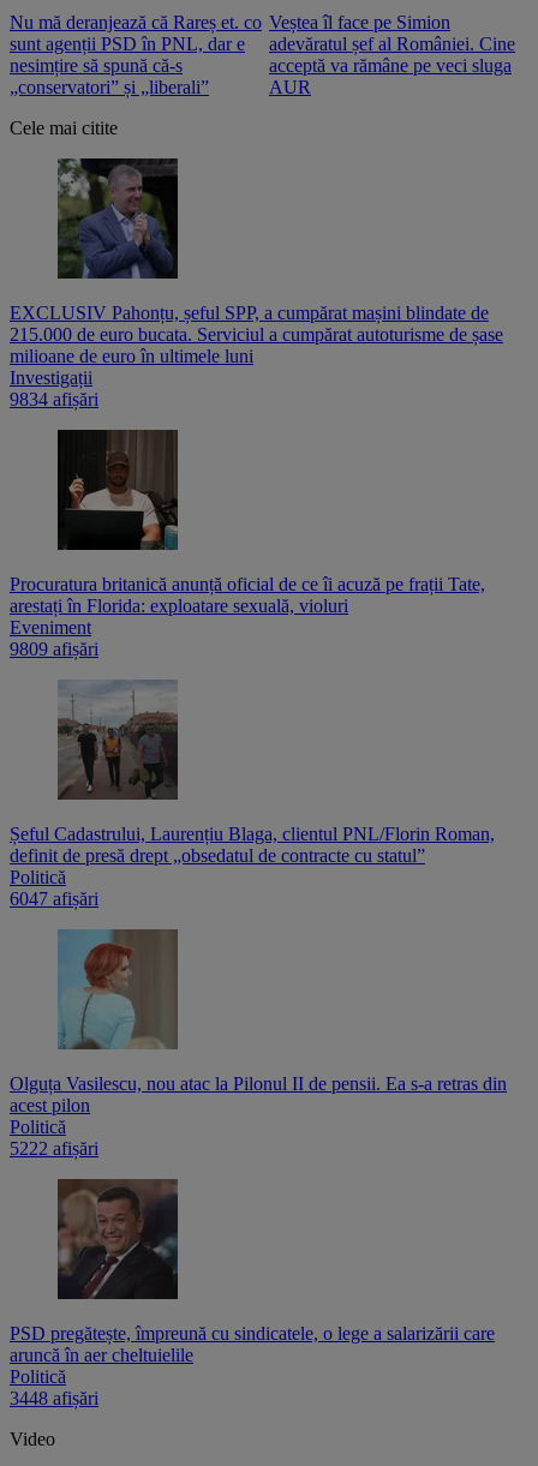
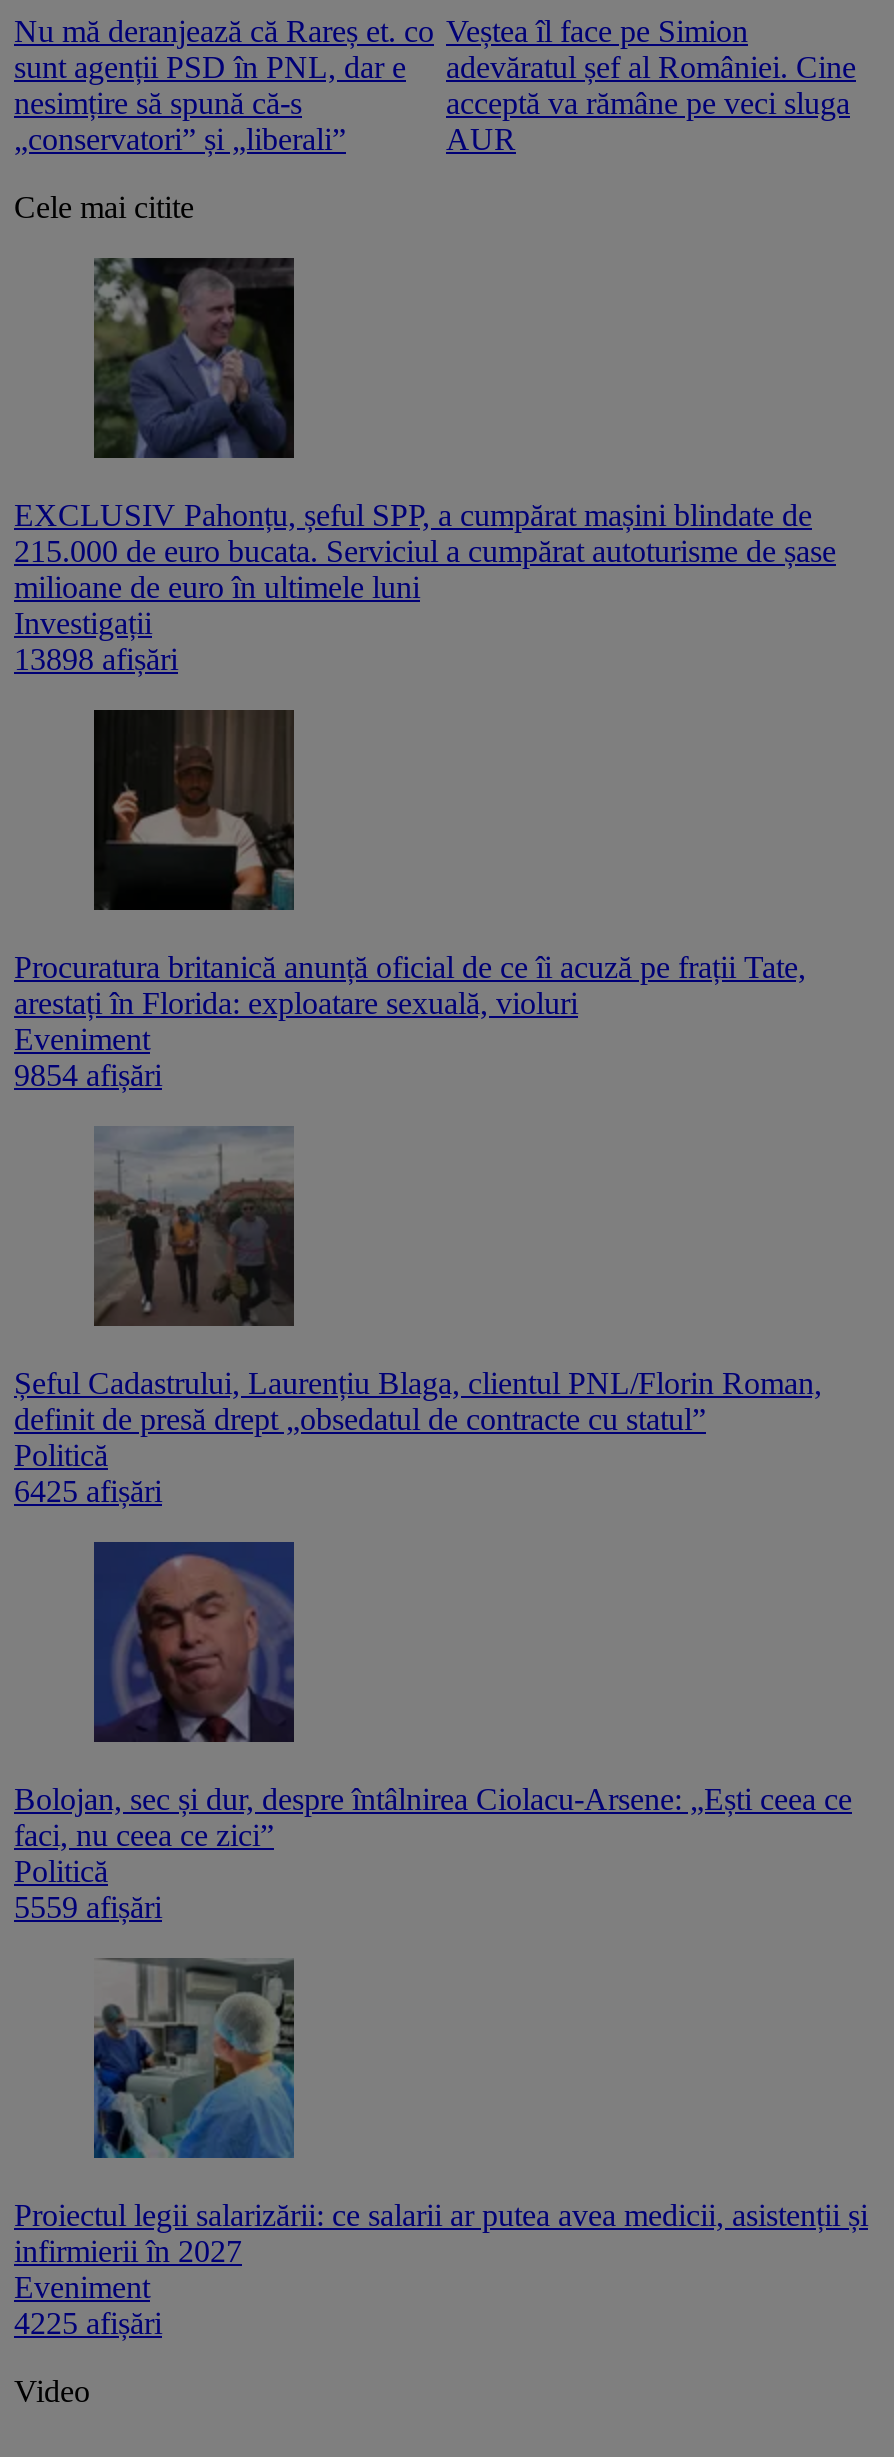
[10,389,98,409] 9834 afișări -> [14,641,178,675] 13898 afișări
[10,638,98,659] 9809 afișări -> [14,1057,162,1091] 9854 afișări
[10,888,98,909] 6047 afișări -> [14,1473,162,1507] 6425 afișări
[10,928,507,1115] [image] | Olguța Vasilescu, nou atac la Pilonul II de pensii. Ea s-a retras din | acest pilon -> [14,1540,852,1851] [image] | Bolojan, sec și dur, despre întâlnirea Ciolacu-Arsene: „Ești ceea ce | faci, nu ceea ce zici”
[10,1138,98,1158] 5222 afișări -> [14,1889,162,1923] 5559 afișări
[10,1178,495,1408] [image] | PSD pregătește, împreună cu sindicatele, o lege a salarizării care | aruncă în aer cheltuielile | Politică | 3448 afișări -> [14,1958,868,2339] [image] | Proiectul legii salarizării: ce salarii ar putea avea medicii, asistenții și | infirmierii în 2027 | Eveniment | 4225 afișări

